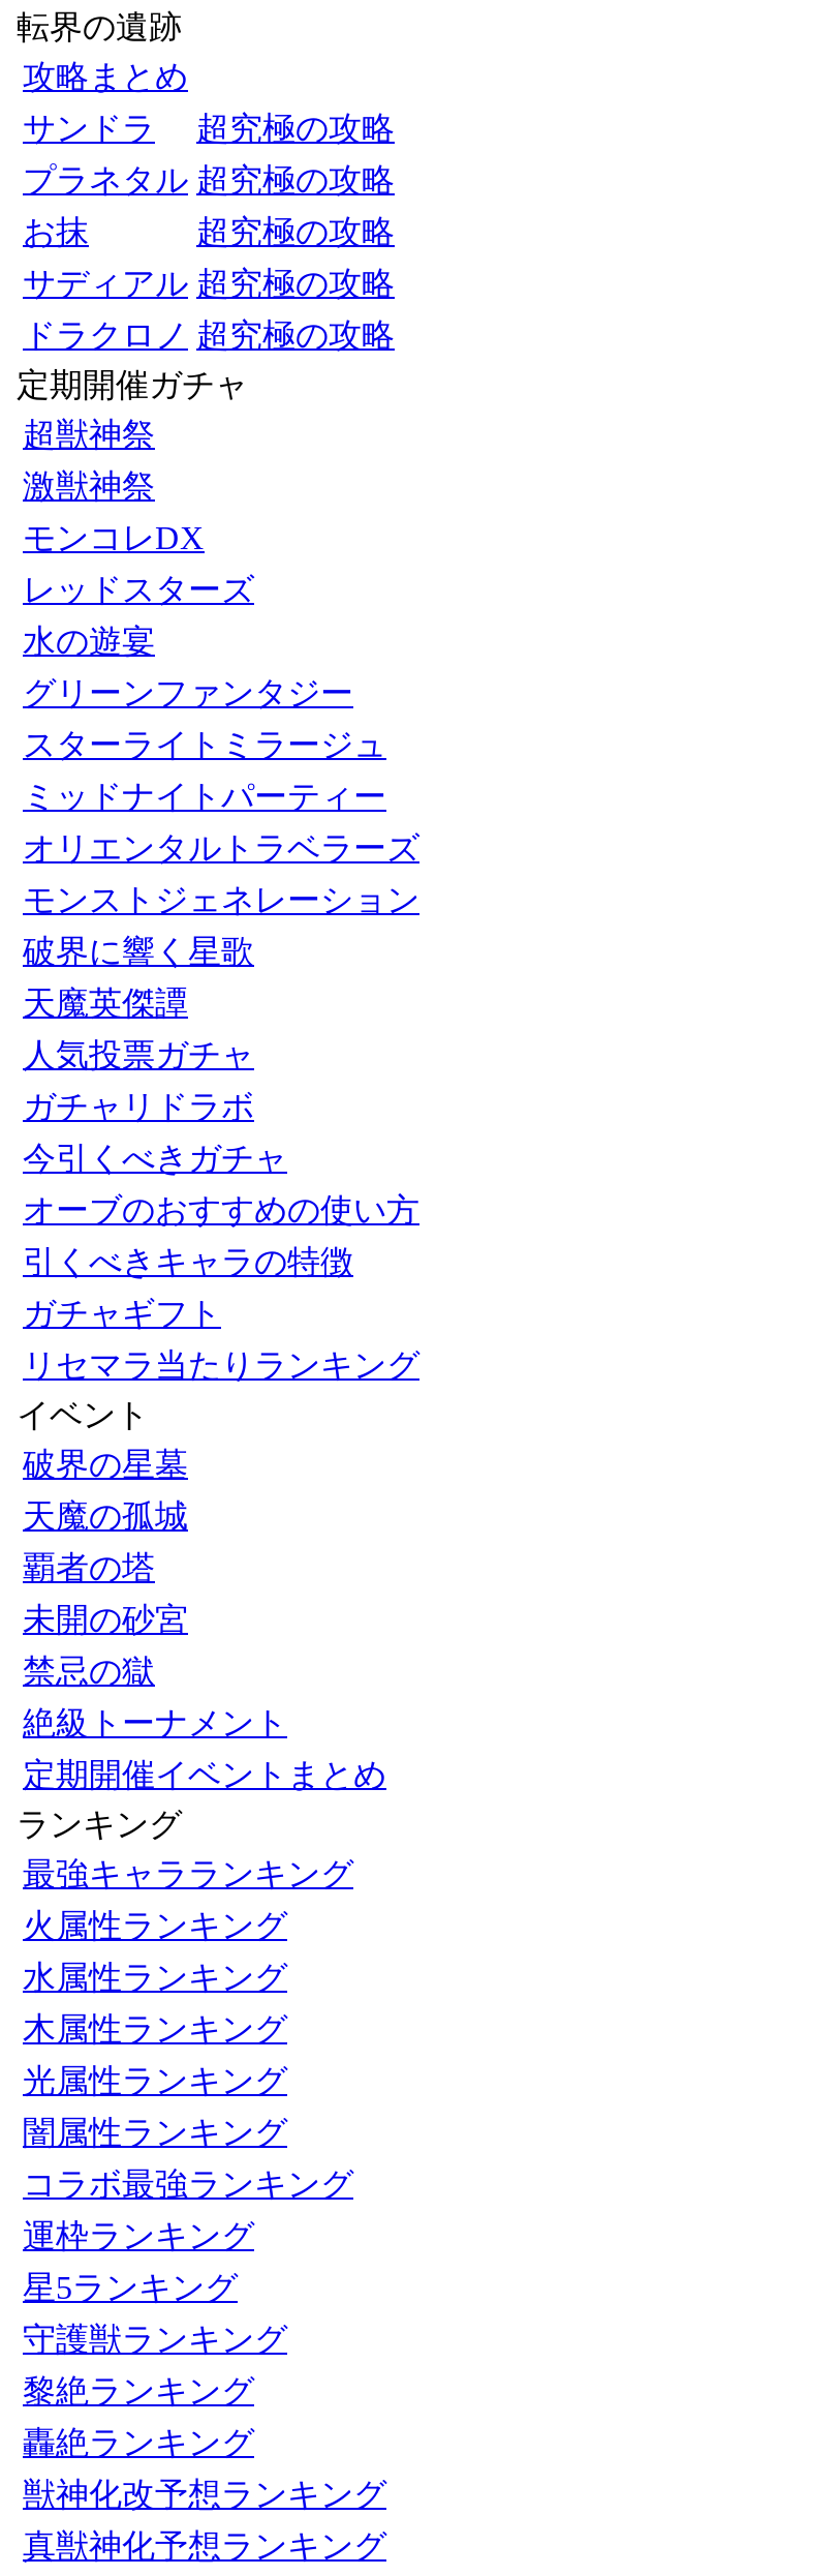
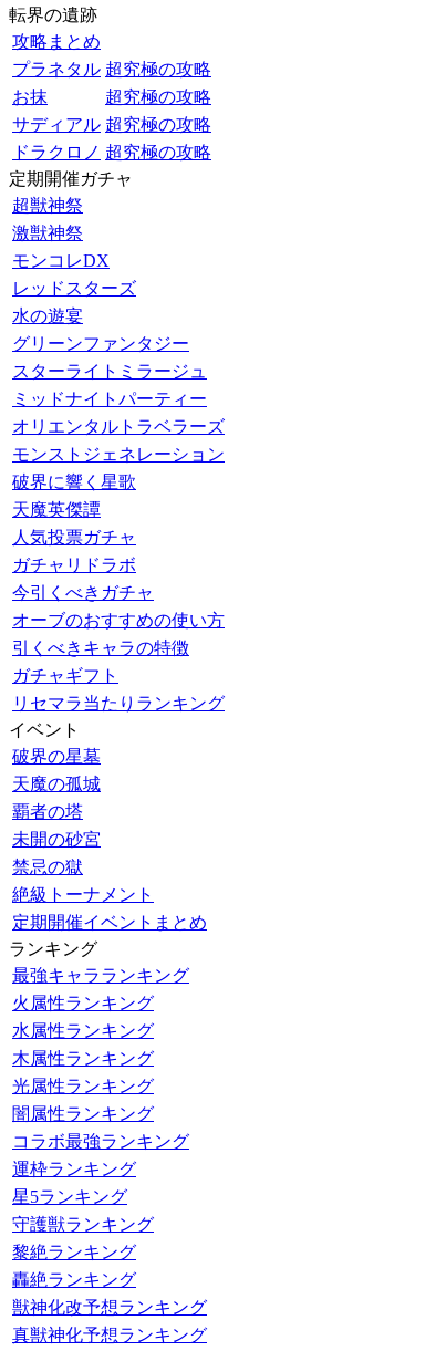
[23,111,395,146] サンドラ | 超究極の攻略 -> none

